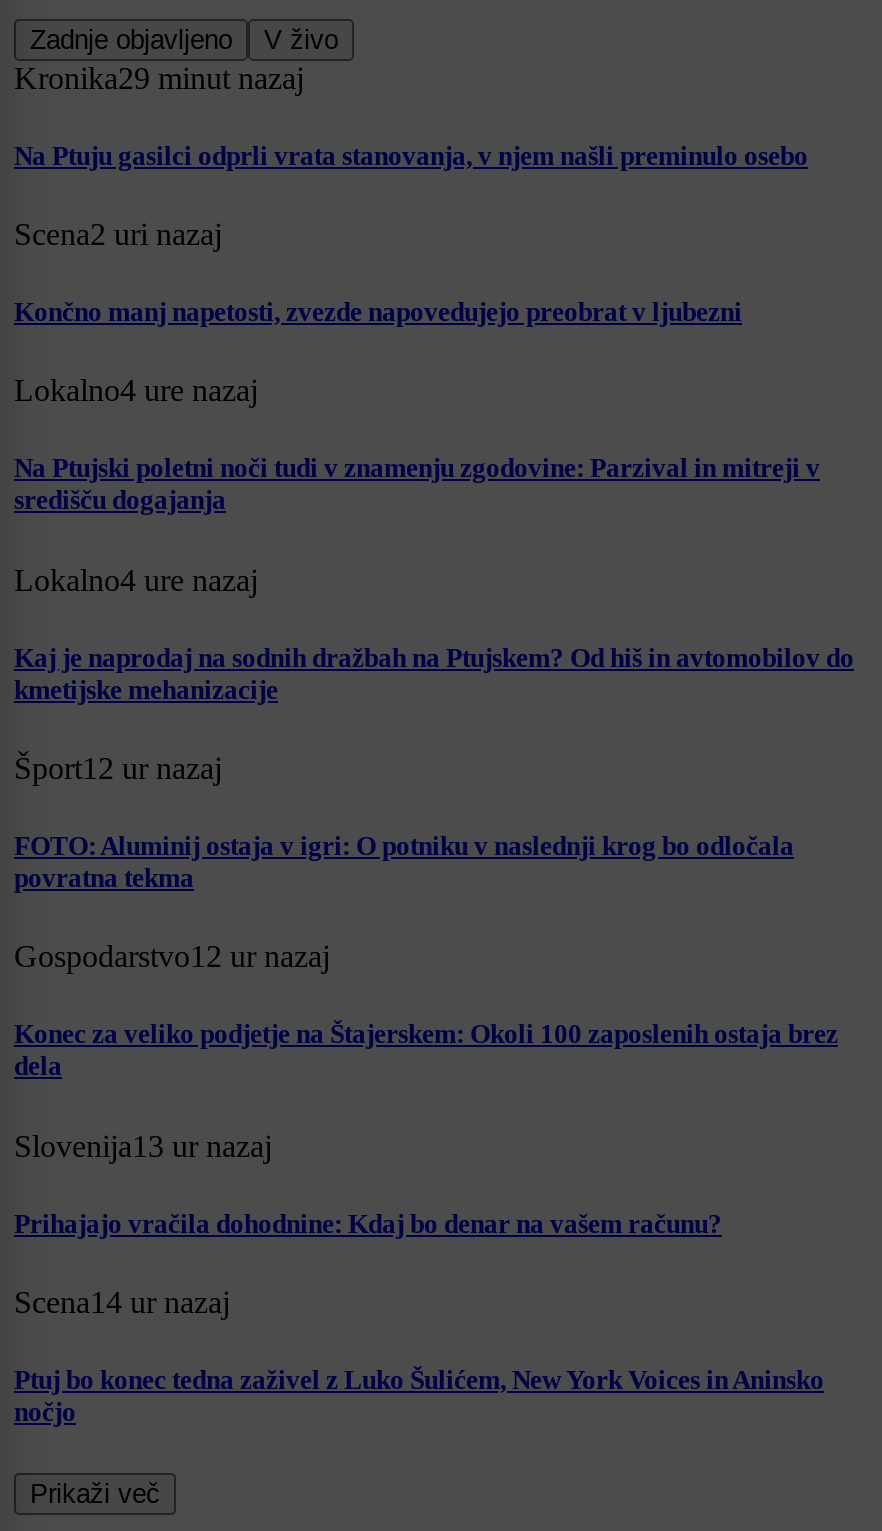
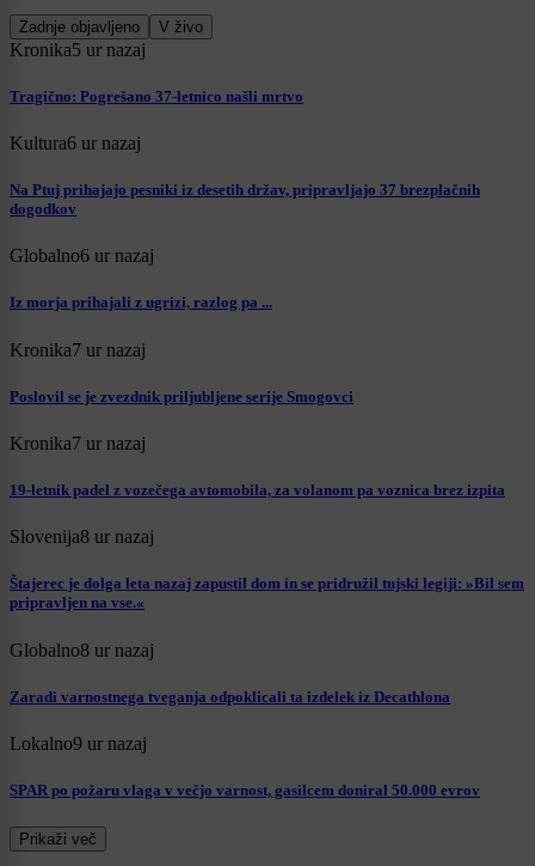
[14,60,304,94] Kronika29 minut nazaj -> [10,39,146,59] Kronika5 ur nazaj
[14,141,808,171] Na Ptuju gasilci odprli vrata stanovanja, v njem našli preminulo osebo -> [10,87,303,105] Tragično: Pogrešano 37-letnico našli mrtvo
[14,217,222,251] Scena2 uri nazaj -> [10,133,141,153] Kultura6 ur nazaj
[14,297,742,327] Končno manj napetosti, zvezde napovedujejo preobrat v ljubezni -> [10,181,480,218] Na Ptuj prihajajo pesniki iz desetih držav, pripravljajo 37 brezplačnih | dogodkov
[14,374,258,408] Lokalno4 ure nazaj -> [10,246,154,266] Globalno6 ur nazaj
[14,454,820,516] Na Ptujski poletni noči tudi v znamenju zgodovine: Parzival in mitreji v | središču dogajanja -> [10,294,272,312] Iz morja prihajali z ugrizi, razlog pa ...
[14,562,258,596] Lokalno4 ure nazaj -> [10,339,146,360] Kronika7 ur nazaj
[14,643,854,705] Kaj je naprodaj na sodnih dražbah na Ptujskem? Od hiš in avtomobilov do | kmetijske mehanizacije -> [10,387,353,405] Poslovil se je zvezdnik priljubljene serije Smogovci
[14,751,222,785] Šport12 ur nazaj -> [10,433,146,453] Kronika7 ur nazaj
[14,831,794,893] FOTO: Aluminij ostaja v igri: O potniku v naslednji krog bo odločala | povratna tekma -> [10,481,505,499] 19-letnik padel z vozečega avtomobila, za volanom pa voznica brez izpita
[14,940,330,974] Gospodarstvo12 ur nazaj -> [10,527,154,547] Slovenija8 ur nazaj
[14,1020,838,1082] Konec za veliko podjetje na Štajerskem: Okoli 100 zaposlenih ostaja brez | dela -> [10,575,524,612] Štajerec je dolga leta nazaj zapustil dom in se pridružil tujski legiji: »Bil sem | pripravljen na vse.«
[14,1128,272,1162] Slovenija13 ur nazaj -> [10,640,154,660] Globalno8 ur nazaj
[14,1209,722,1239] Prihajajo vračila dohodnine: Kdaj bo denar na vašem računu? -> [10,688,450,705] Zaradi varnostnega tveganja odpoklicali ta izdelek iz Decathlona
[14,1285,230,1319] Scena14 ur nazaj -> [10,733,147,754] Lokalno9 ur nazaj
[14,1365,824,1427] Ptuj bo konec tedna zaživel z Luko Šulićem, New York Voices in Aninsko | nočjo -> [10,781,480,799] SPAR po požaru vlaga v večjo varnost, gasilcem doniral 50.000 evrov

